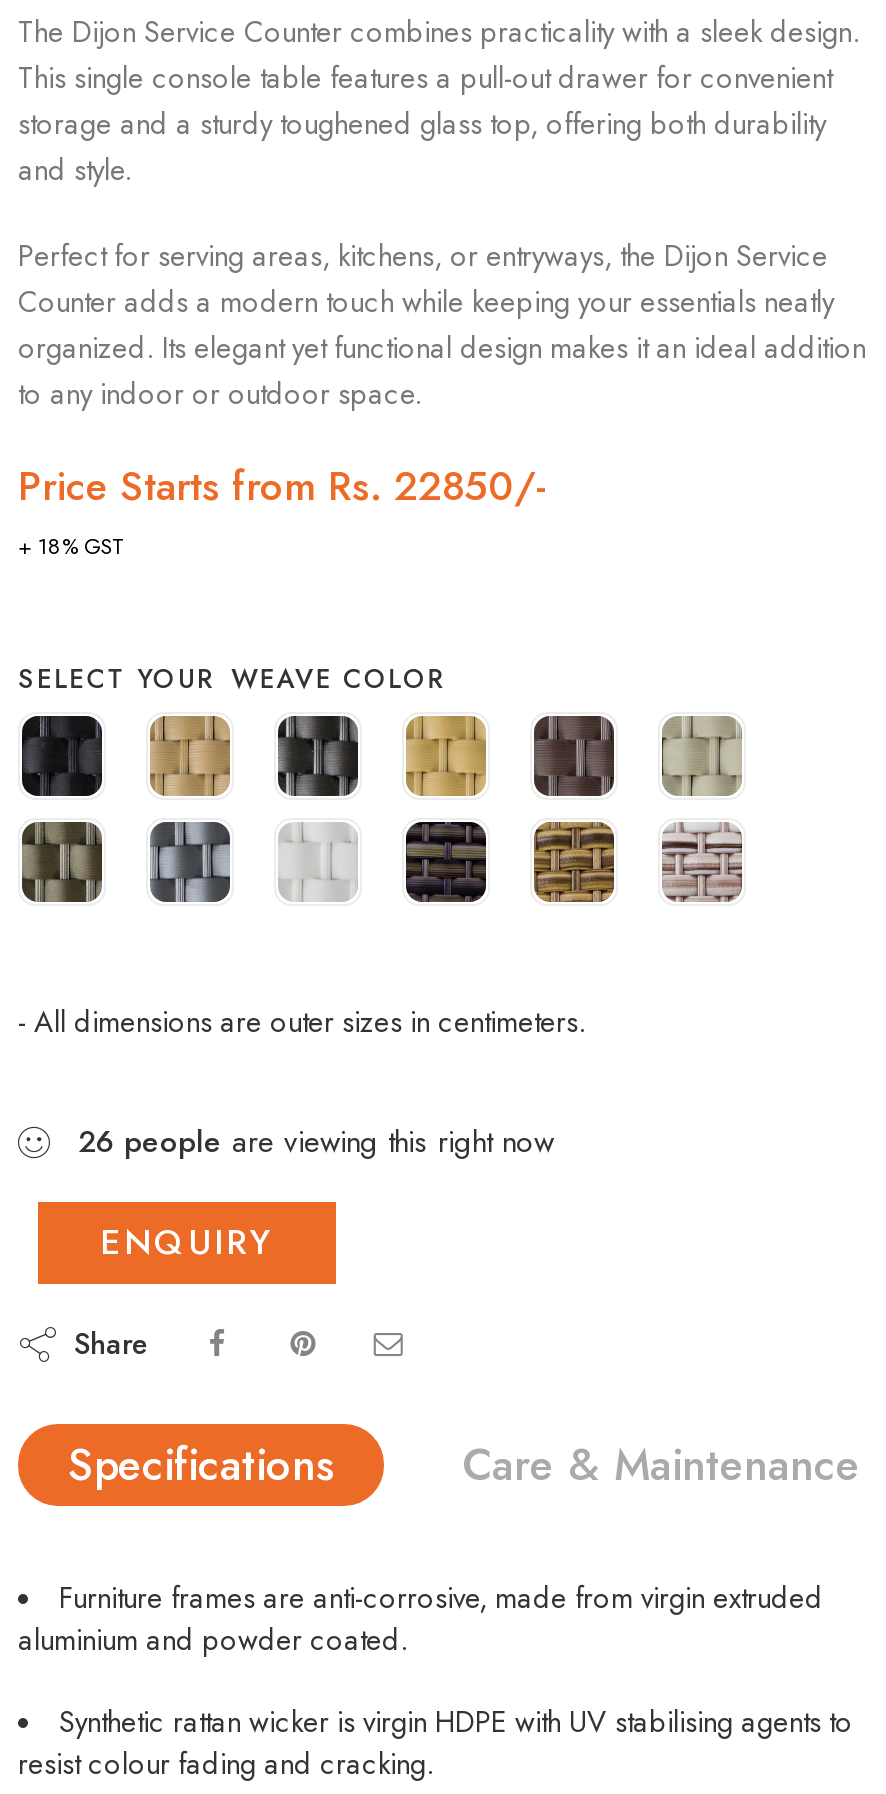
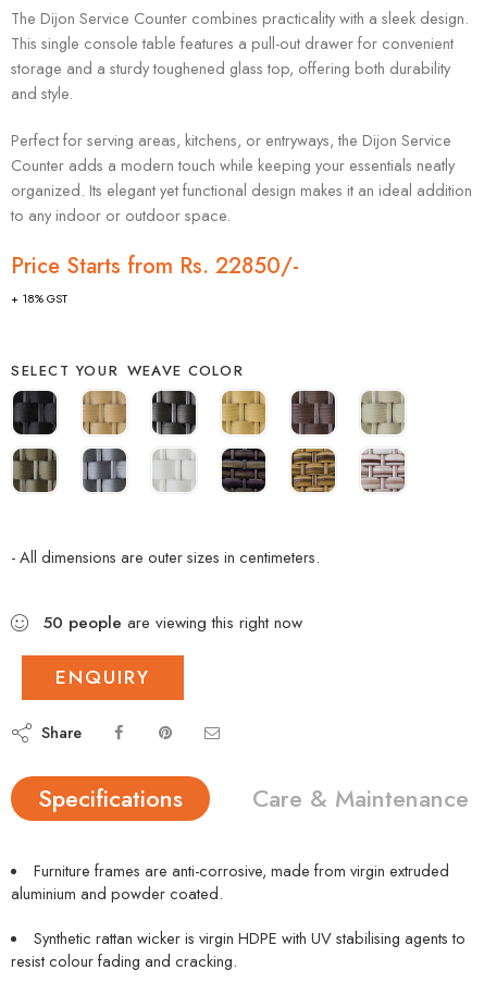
[78,1120,554,1164] 26 people are viewing this right now -> [44,611,302,635] 50 people are viewing this right now

